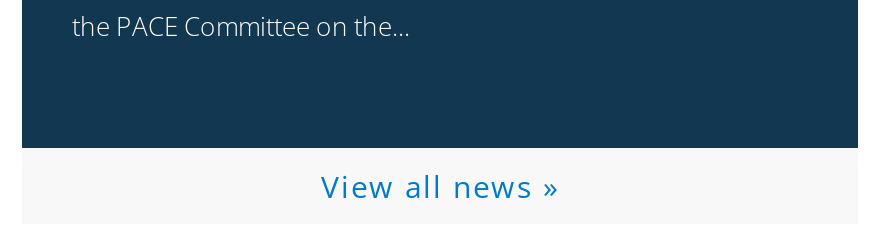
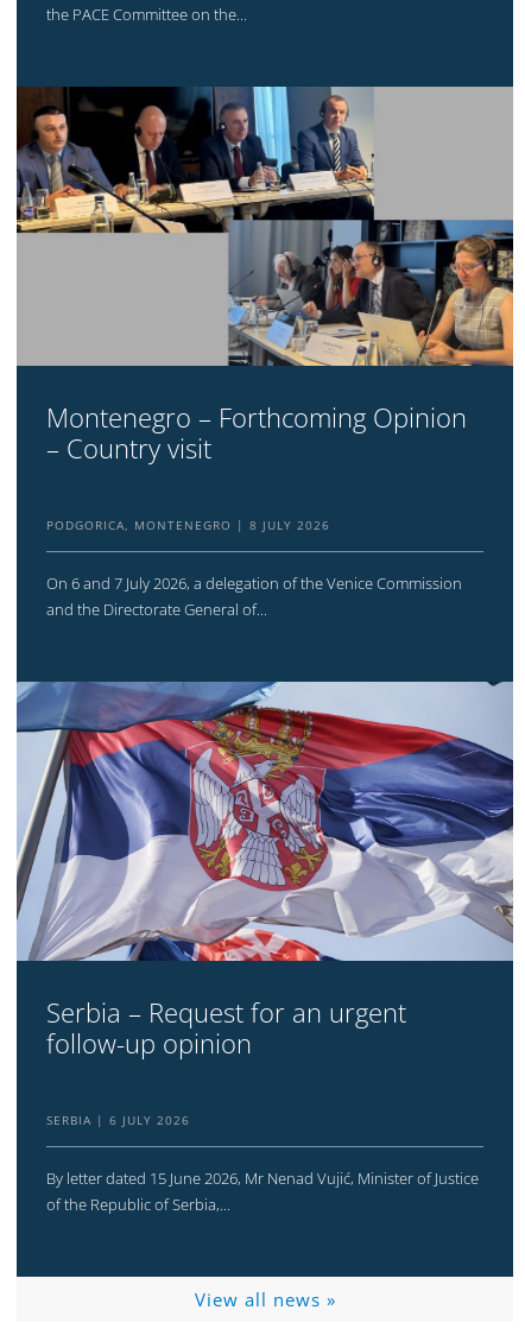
none -> [15,86,514,620] [image] | Montenegro – Forthcoming Opinion | – Country visit | PODGORICA, MONTENEGRO | 8 JULY 2026 | On 6 and 7 July 2026, a delegation of the Venice Commission | and the Directorate General of...
none -> [17,681,514,1216] [image] | Serbia – Request for an urgent | follow-up opinion | SERBIA | 6 JULY 2026 | By letter dated 15 June 2026, Mr Nenad Vujić, Minister of Justice | of the Republic of Serbia,...

